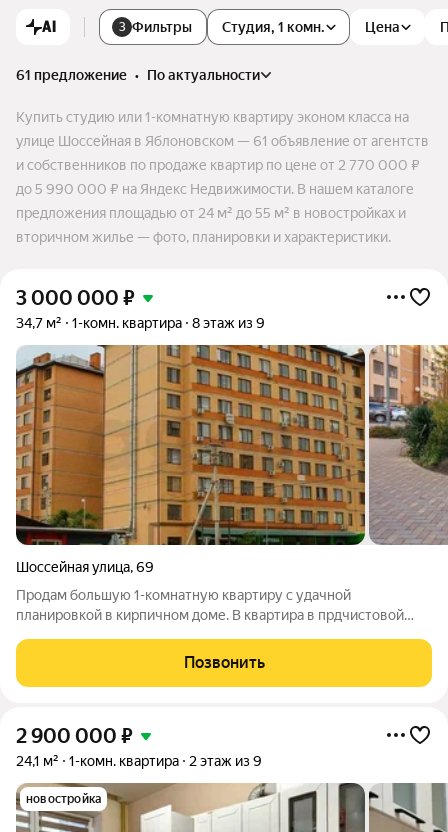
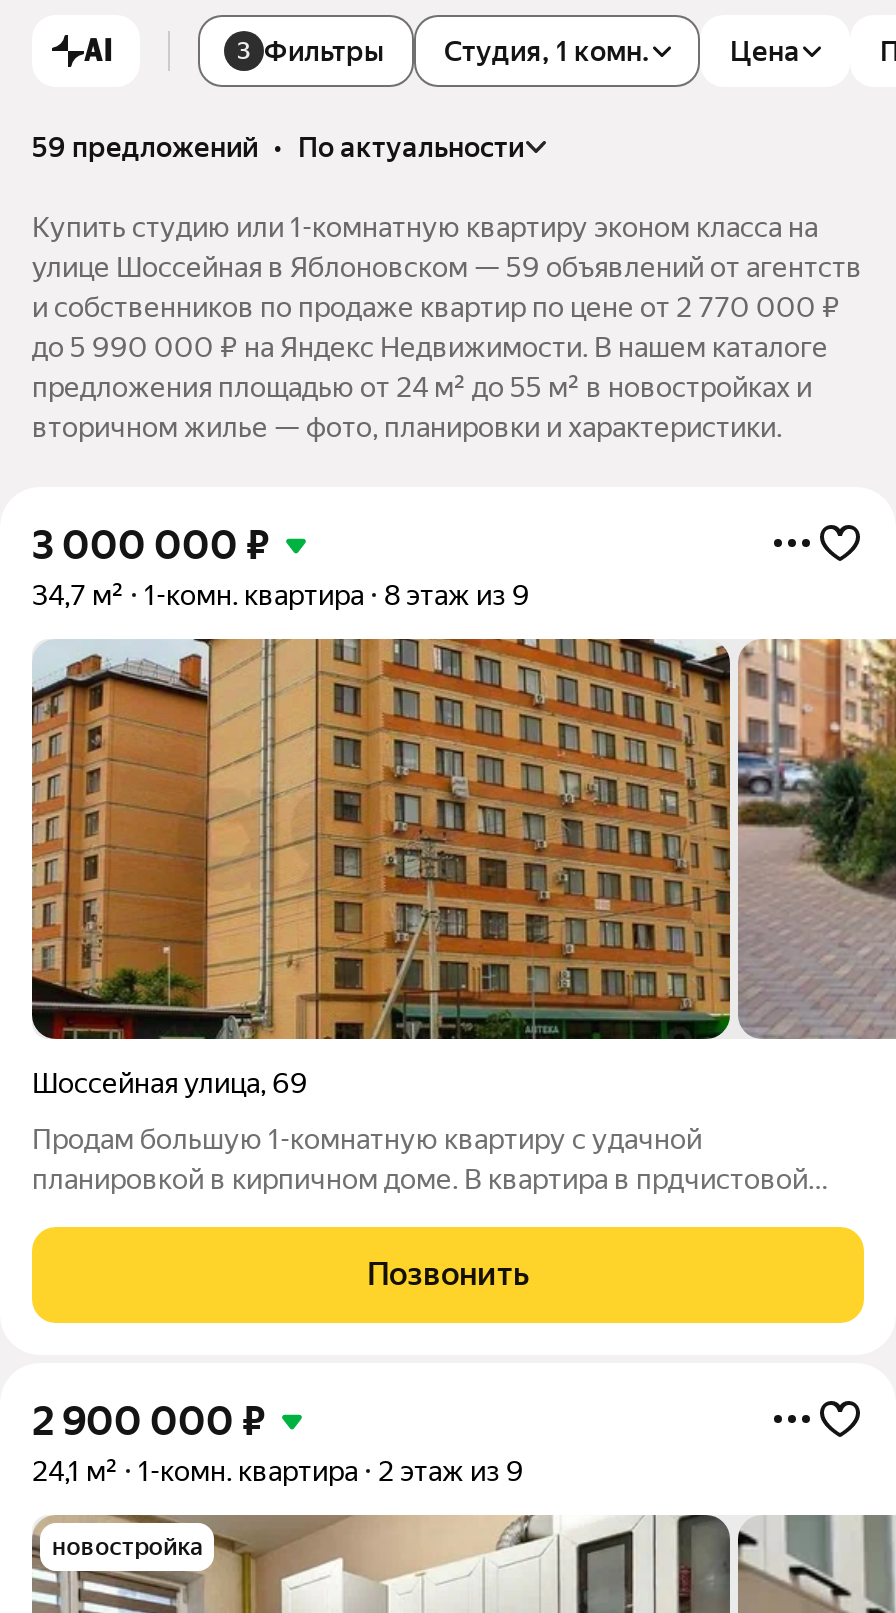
[16,67,260,83] 61 предложение • по актуальности -> [32,131,524,163] 59 предложений • по актуальности
[16,133,429,149] улице Шоссейная в Яблоновском — 61 объявление от агентств -> [32,251,862,283] улице Шоссейная в Яблоновском — 59 объявлений от агентств

